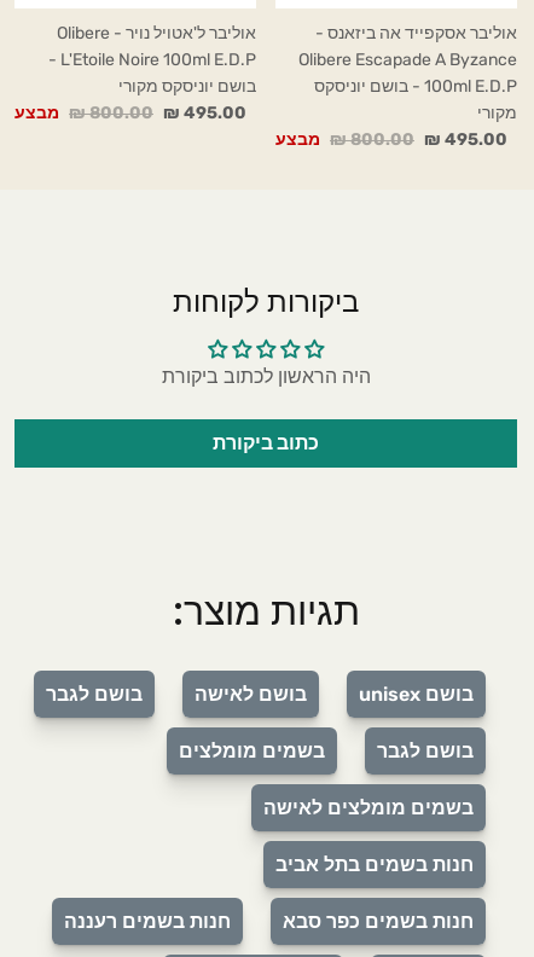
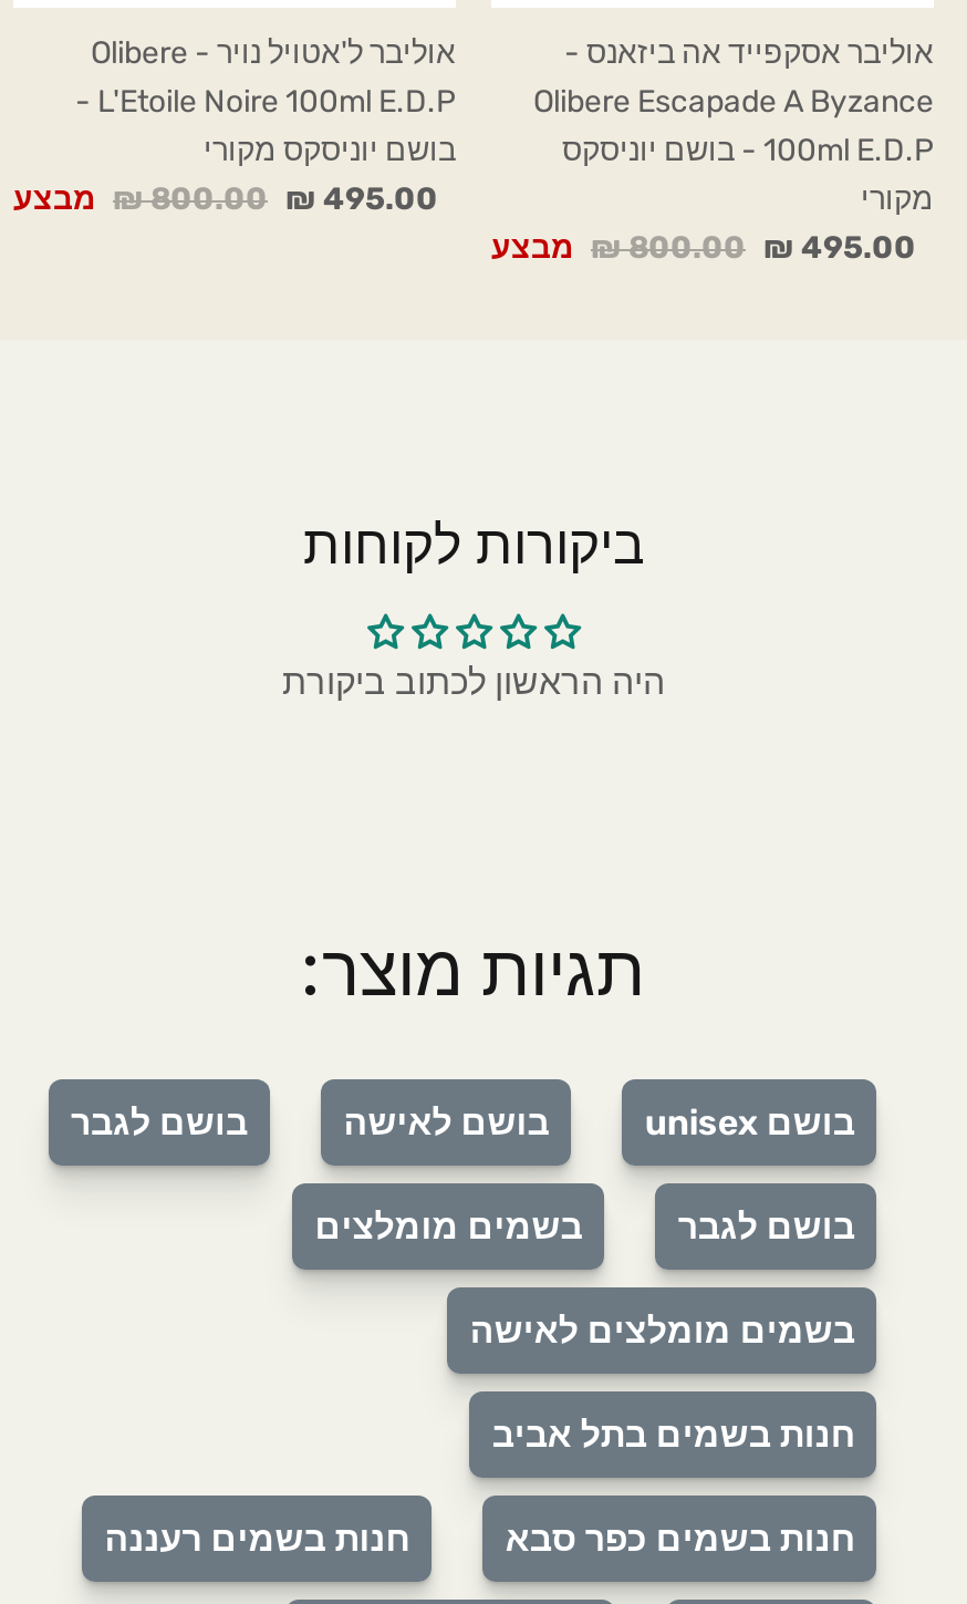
[213,432,319,455] כתוב ביקורת -> none

